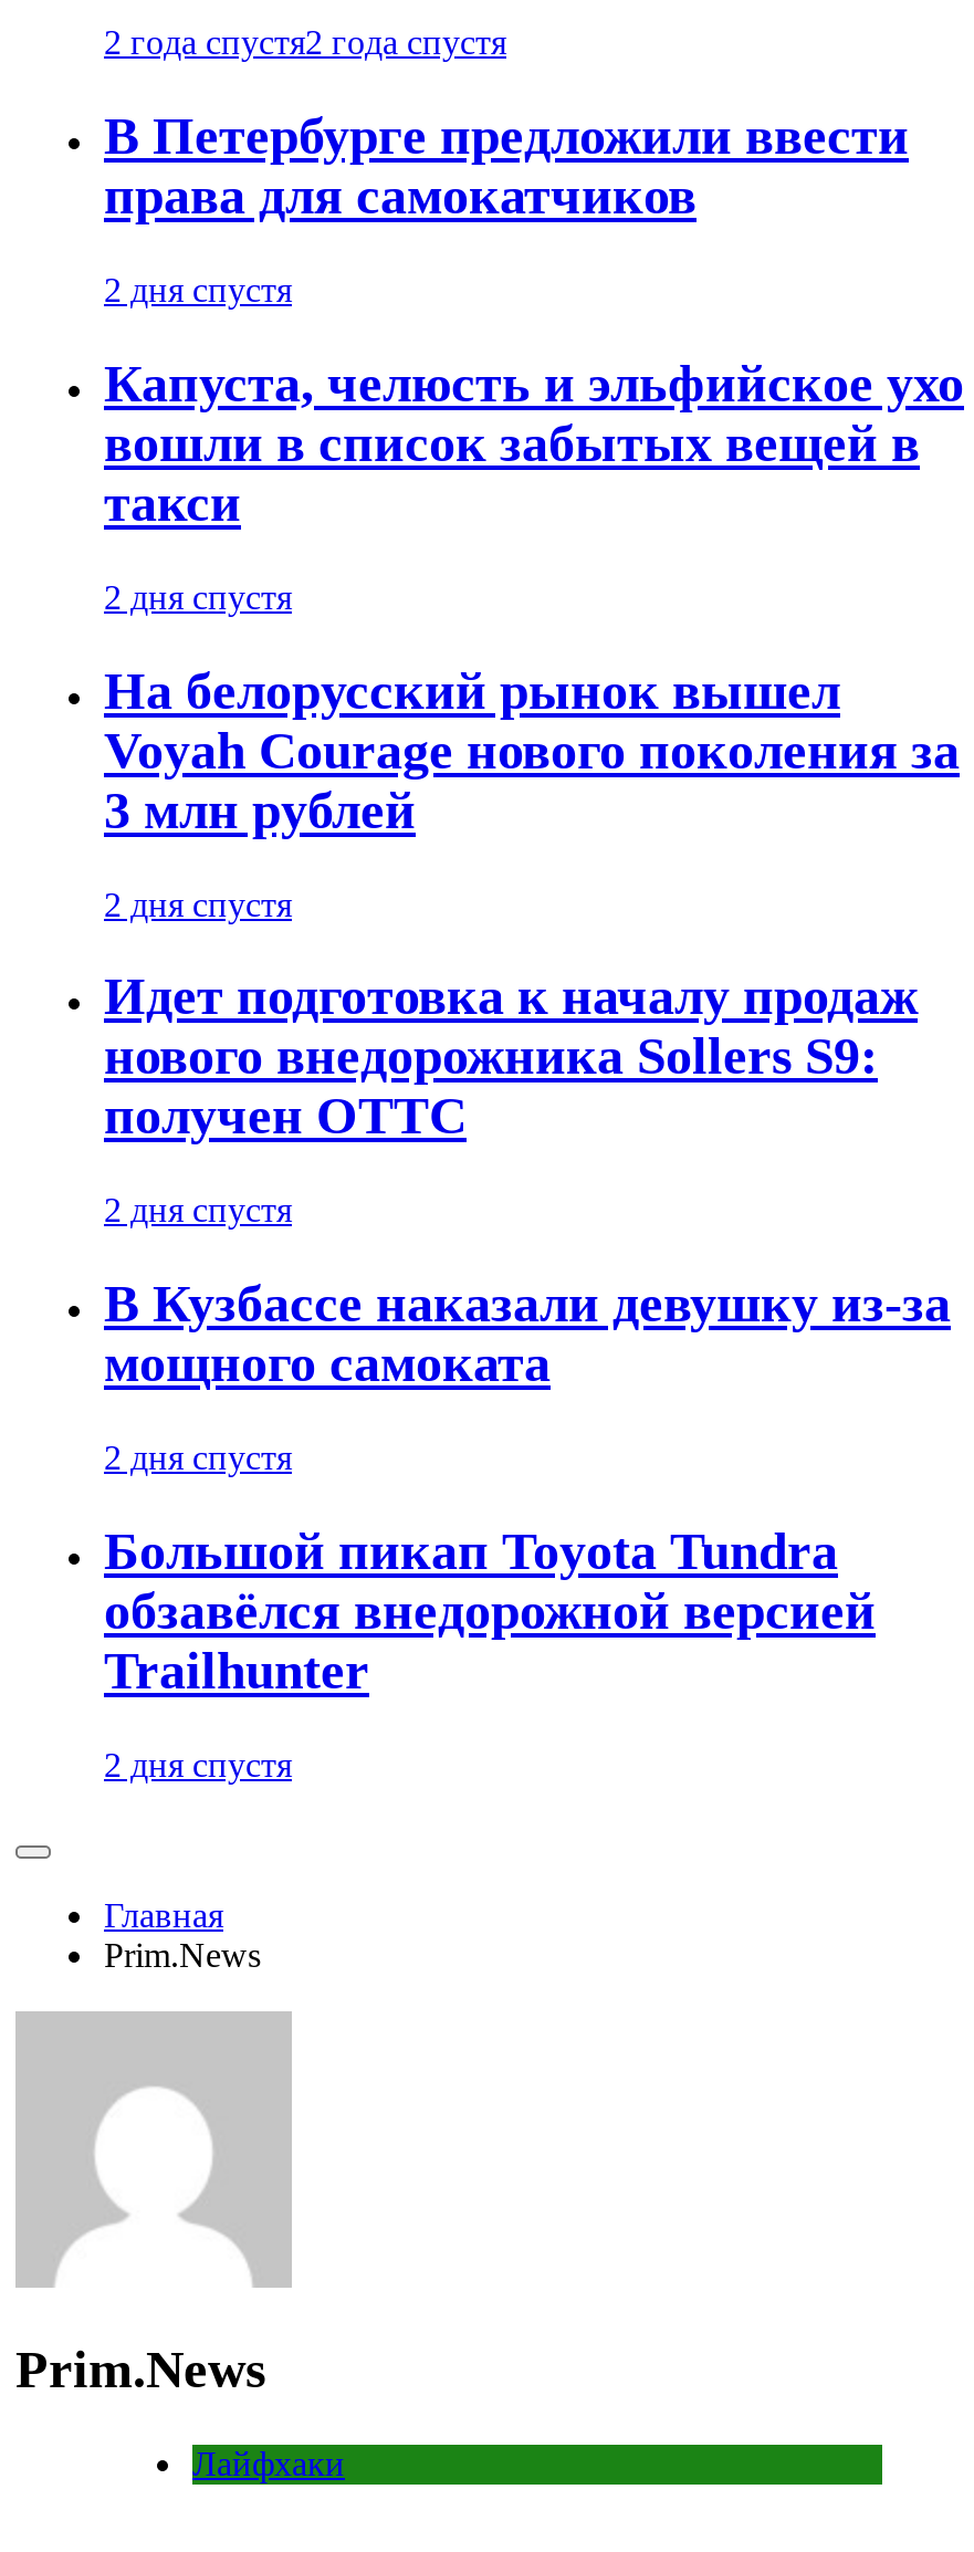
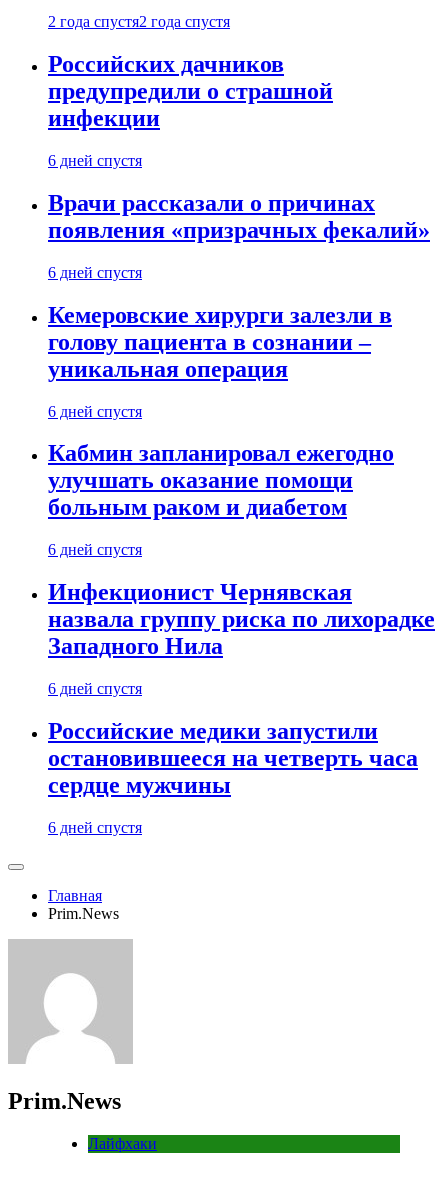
[104,107,909,224] В Петербурге предложили ввести | права для самокатчиков -> [48,51,333,131] Российских дачников | предупредили о страшной | инфекции
[104,271,292,308] 2 дня спустя -> [48,152,142,169] 6 дней спустя
[104,354,964,531] Капуста, челюсть и эльфийское ухо | вошли в список забытых вещей в | такси -> [48,190,430,243] Врачи рассказали о причинах | появления «призрачных фекалий»
[104,578,292,615] 2 дня спустя -> [48,264,142,281] 6 дней спустя
[104,662,960,839] На белорусский рынок вышел | Voyah Courage нового поколения за | 3 млн рублей -> [48,302,392,382] Кемеровские хирурги залезли в | голову пациента в сознании – | уникальная операция
[104,885,292,922] 2 дня спустя -> [48,403,142,420] 6 дней спустя
[104,969,918,1146] Идет подготовка к началу продаж | нового внедорожника Sollers S9: | получен ОТТС -> [48,440,394,520] Кабмин запланировал ежегодно | улучшать оказание помощи | больным раком и диабетом
[104,1192,292,1229] 2 дня спустя -> [48,541,142,558] 6 дней спустя
[104,1276,951,1393] В Кузбассе наказали девушку из-за | мощного самоката -> [48,579,435,659] Инфекционист Чернявская | назвала группу риска по лихорадке | Западного Нила
[104,1439,292,1477] 2 дня спустя -> [48,680,142,697] 6 дней спустя
[104,1523,876,1700] Большой пикап Toyota Tundra | обзавёлся внедорожной версией | Trailhunter -> [48,718,418,798] Российские медики запустили | остановившееся на четверть часа | сердце мужчины
[104,1746,292,1784] 2 дня спустя -> [48,819,142,836] 6 дней спустя

